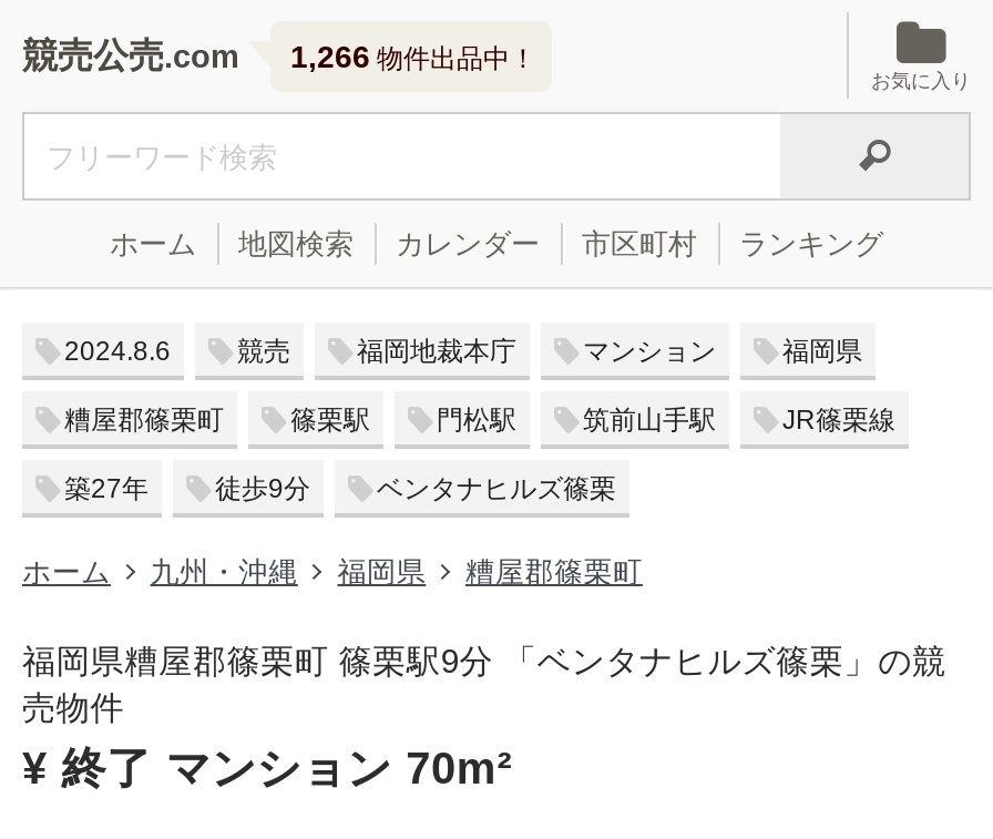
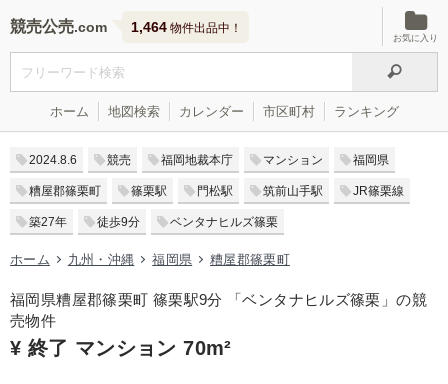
[290,39,536,74] 1,266物件出品中！ -> [131,19,242,35] 1,464物件出品中！

